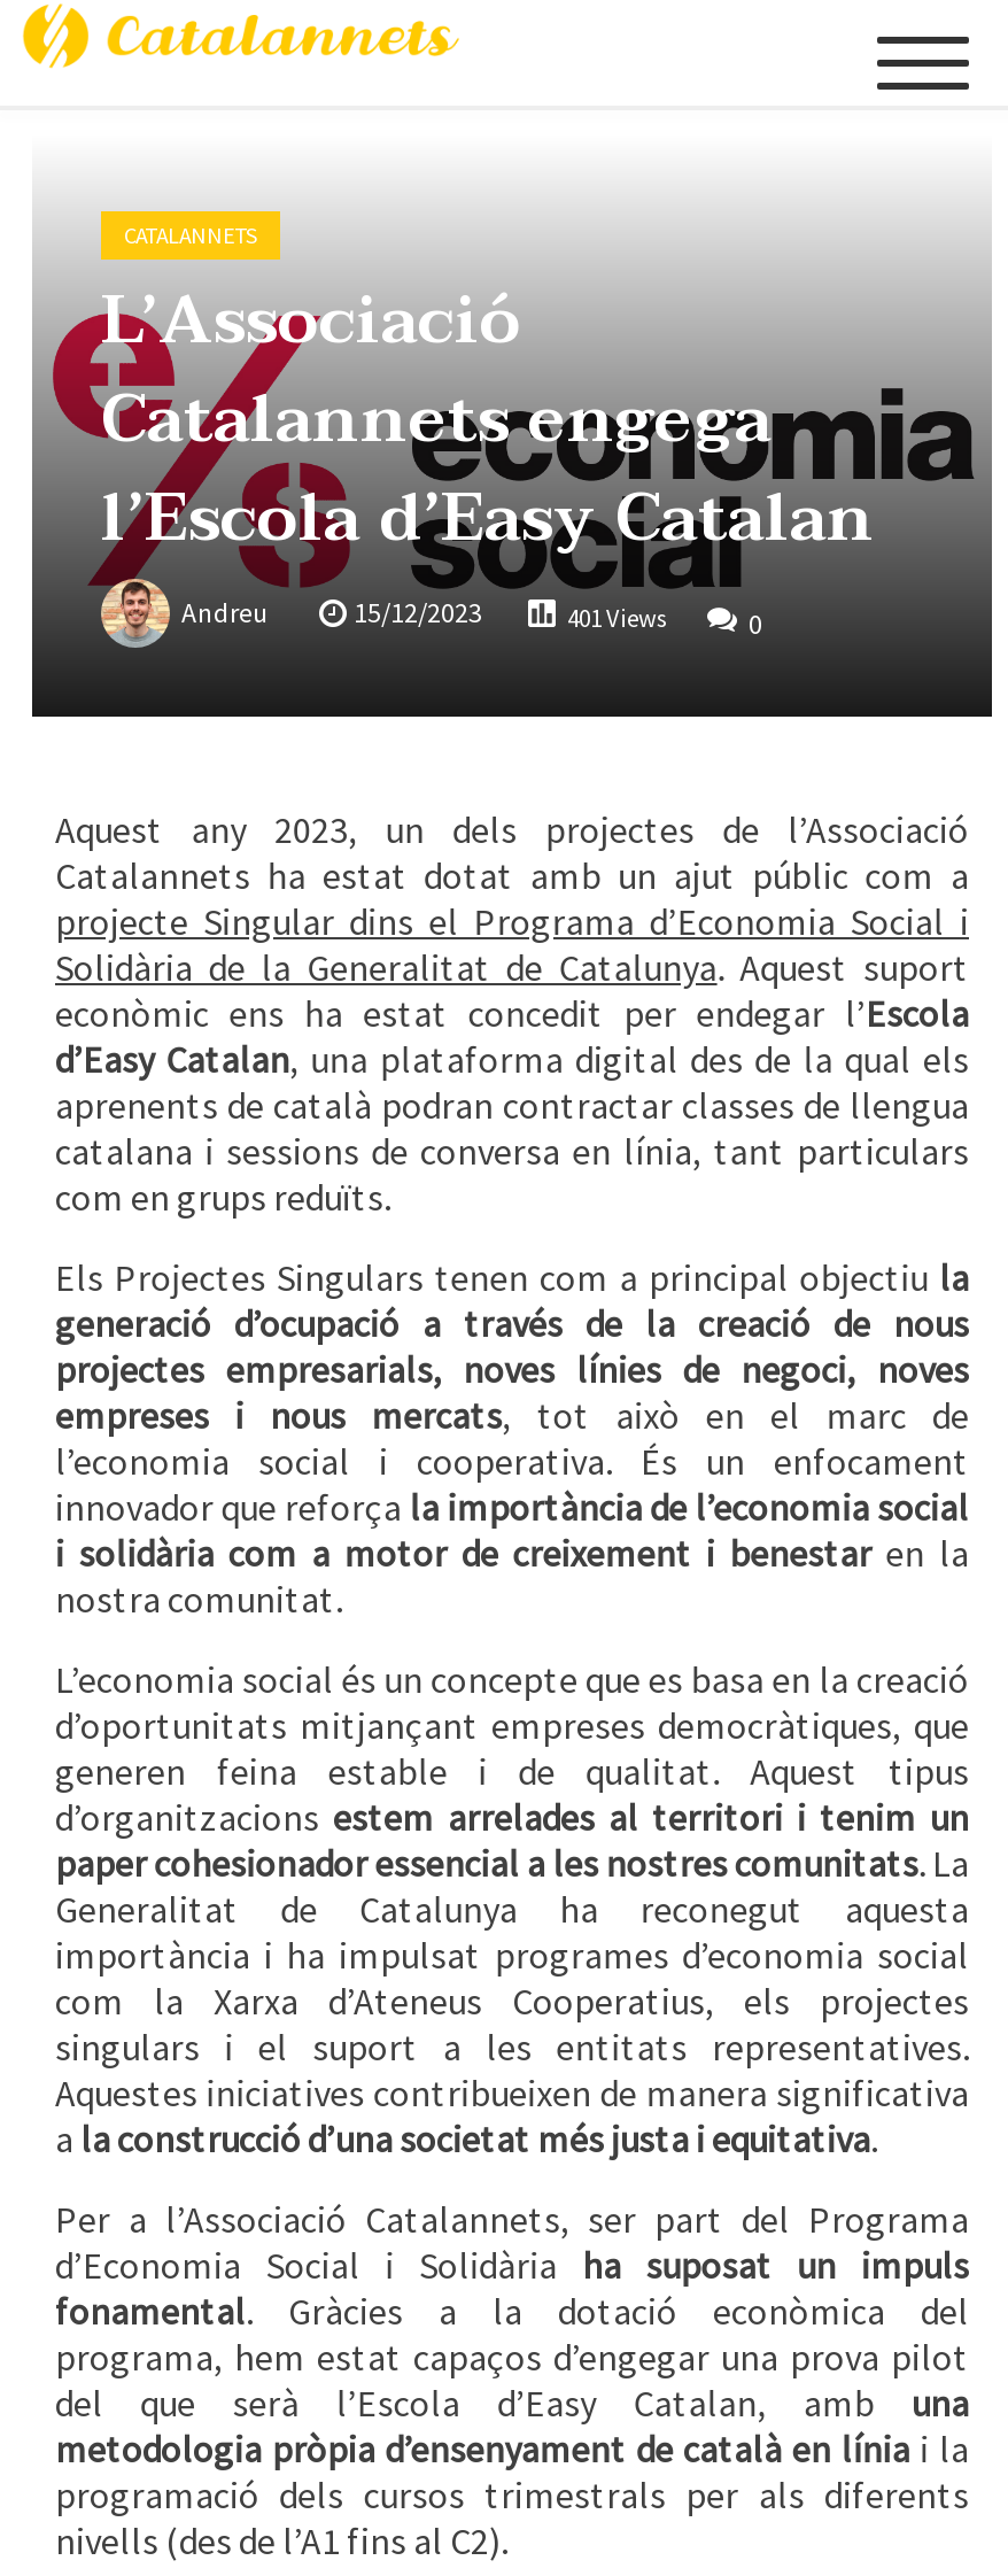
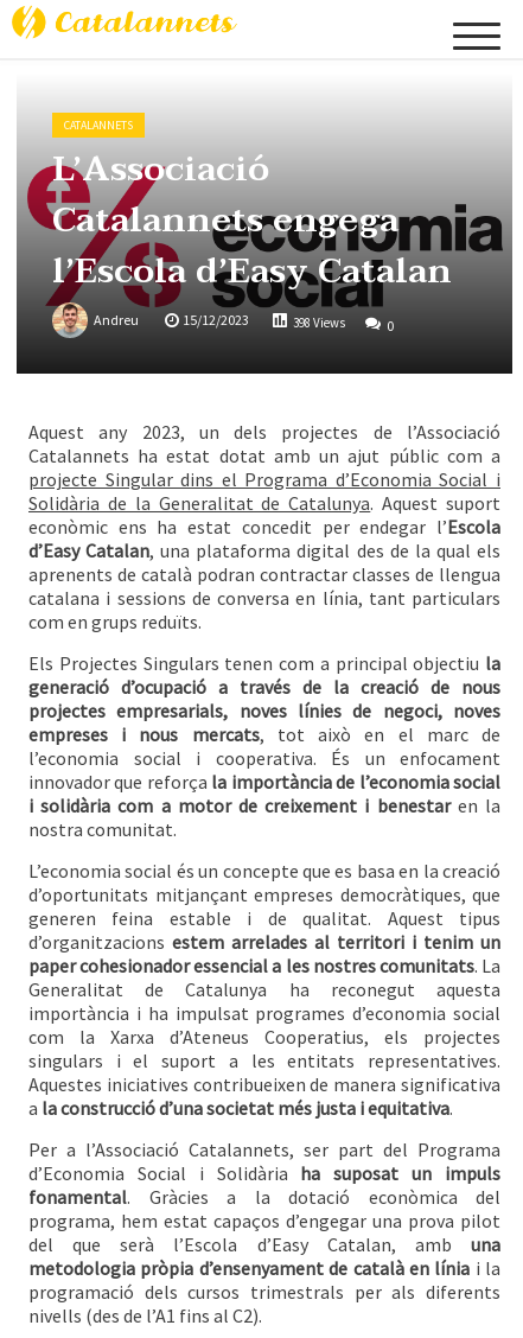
[567,601,668,633] 401 Views -> [293,314,345,331] 398 Views

